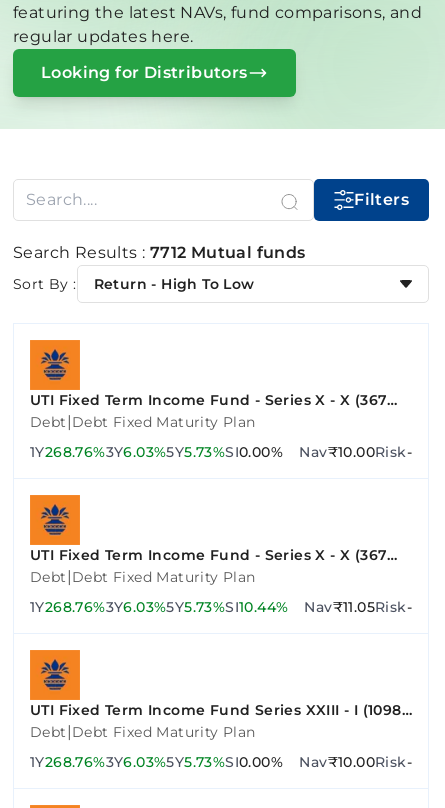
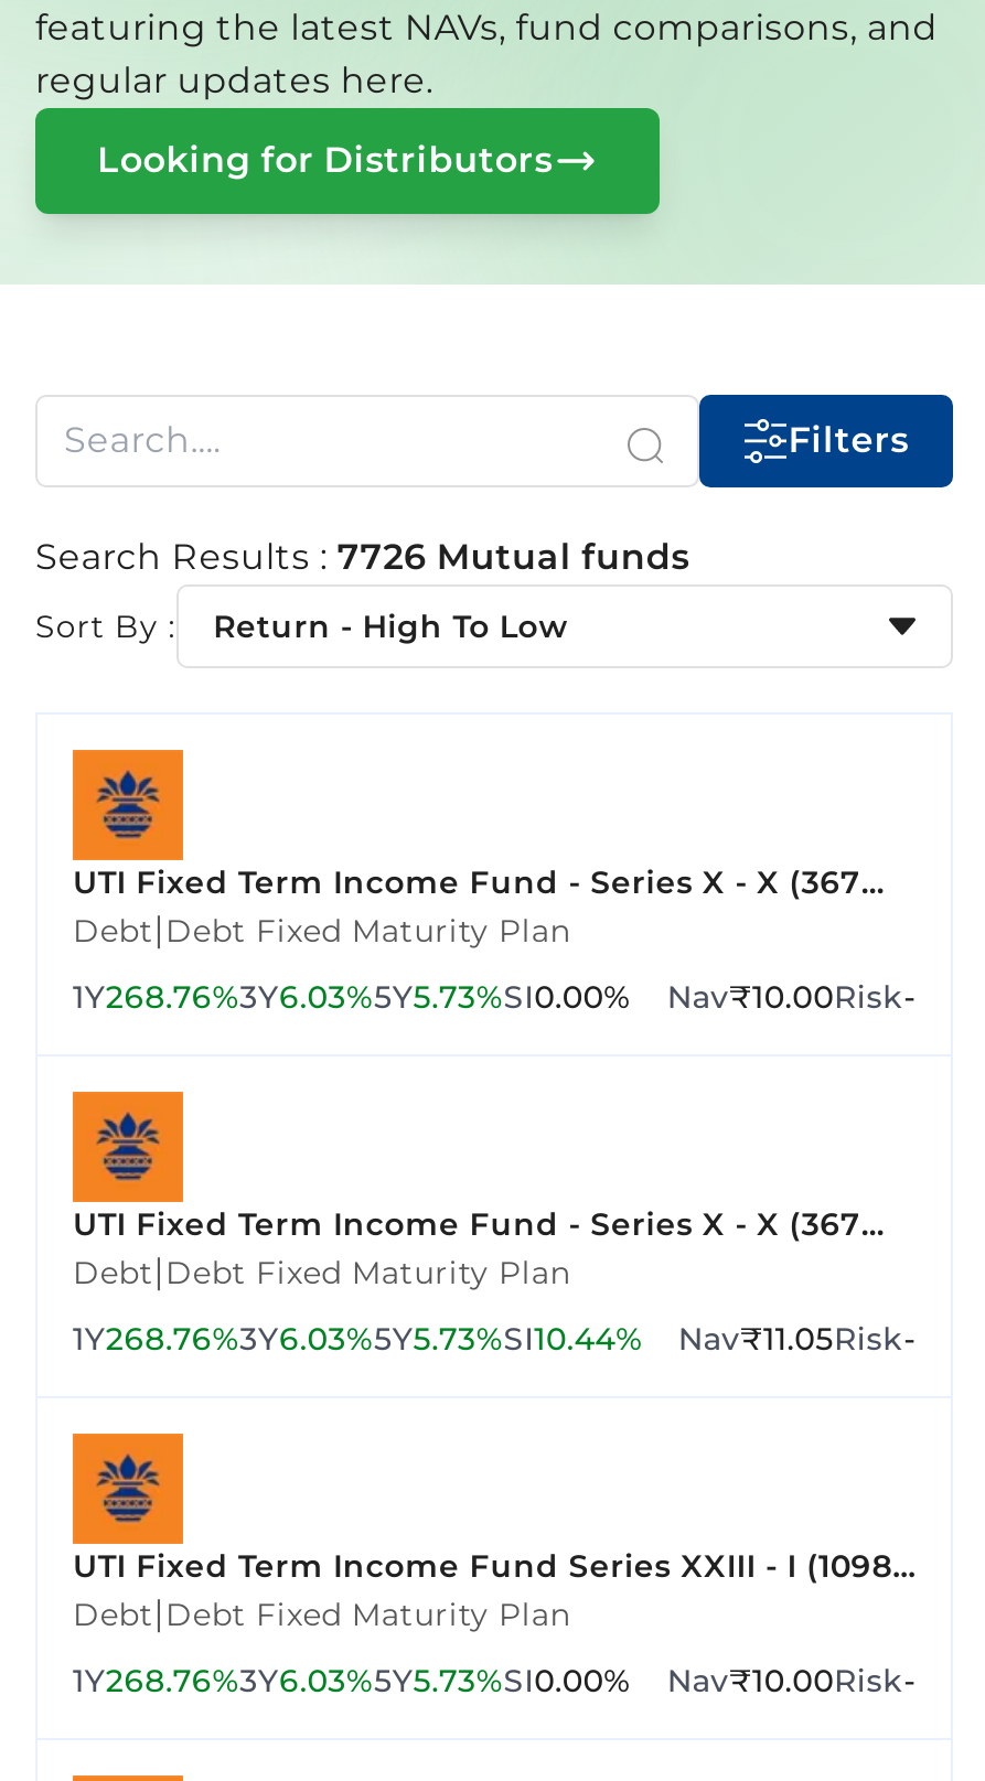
[13,243,306,262] Search Results : 7712 Mutual funds -> [35,536,690,578] Search Results : 7726 Mutual funds

